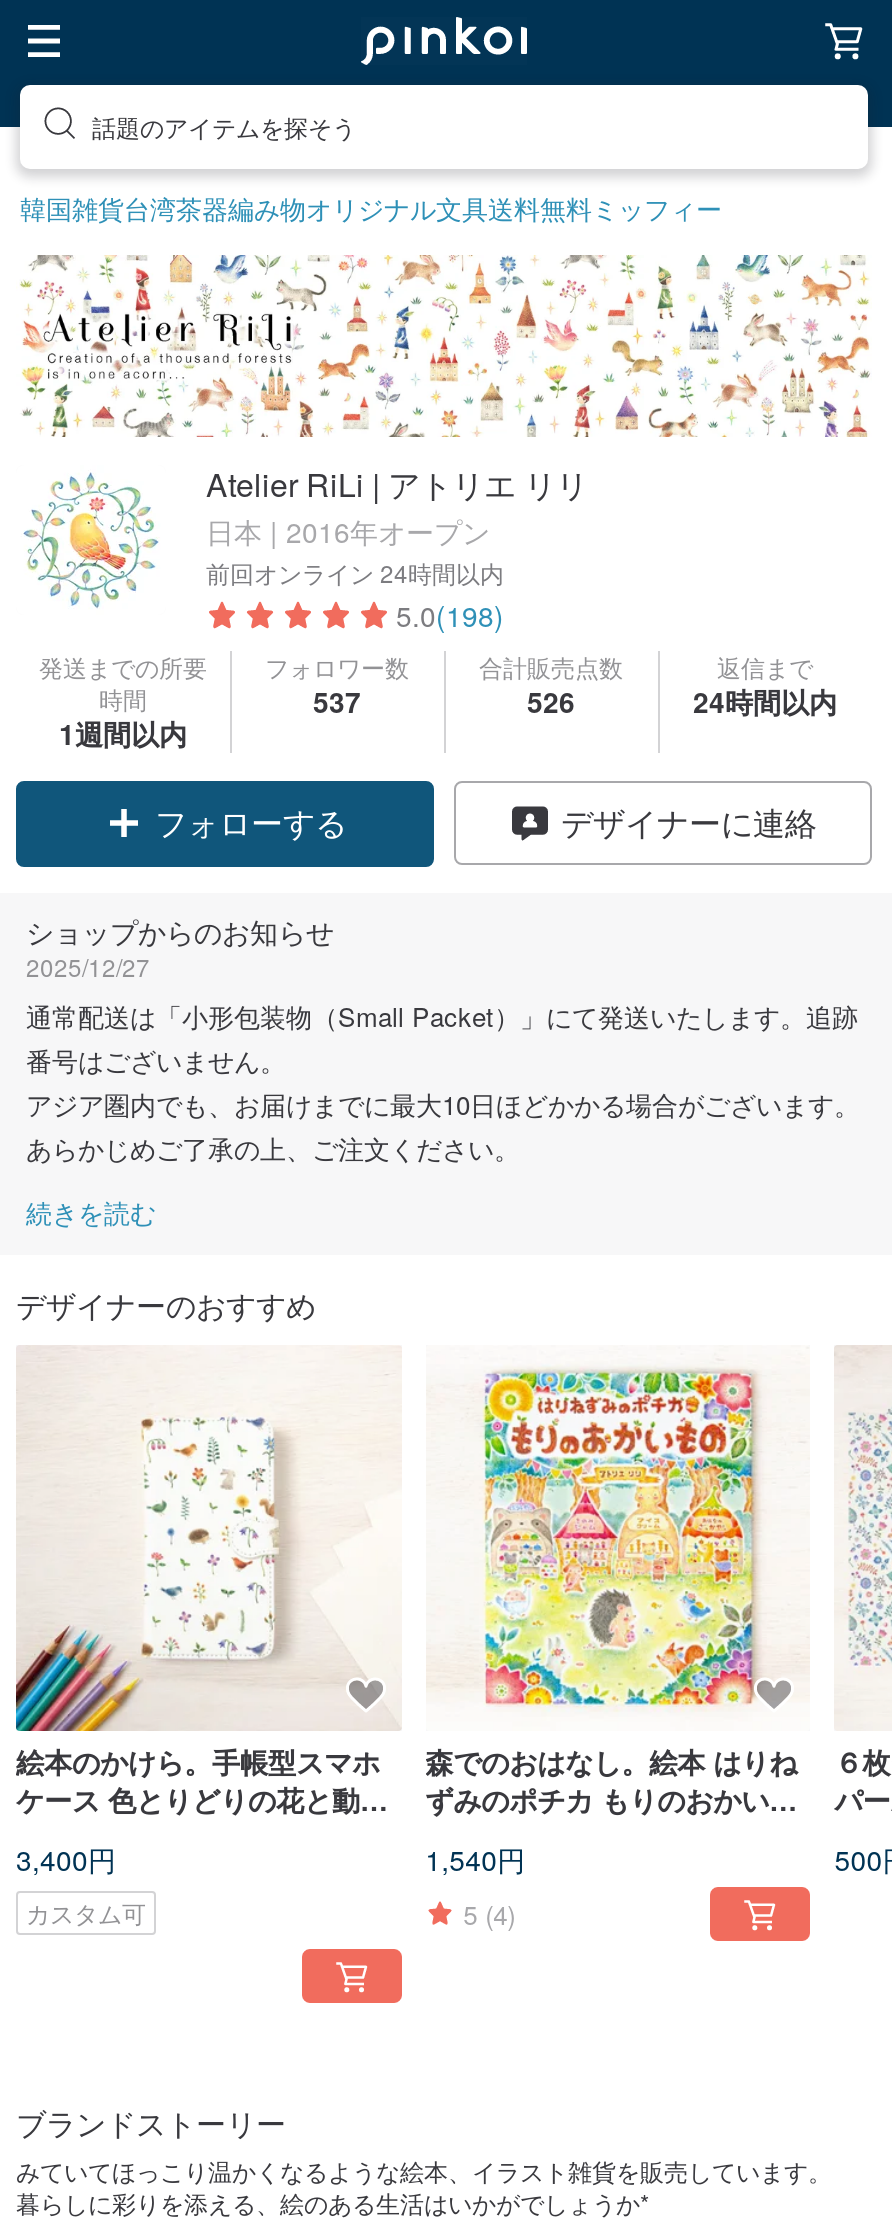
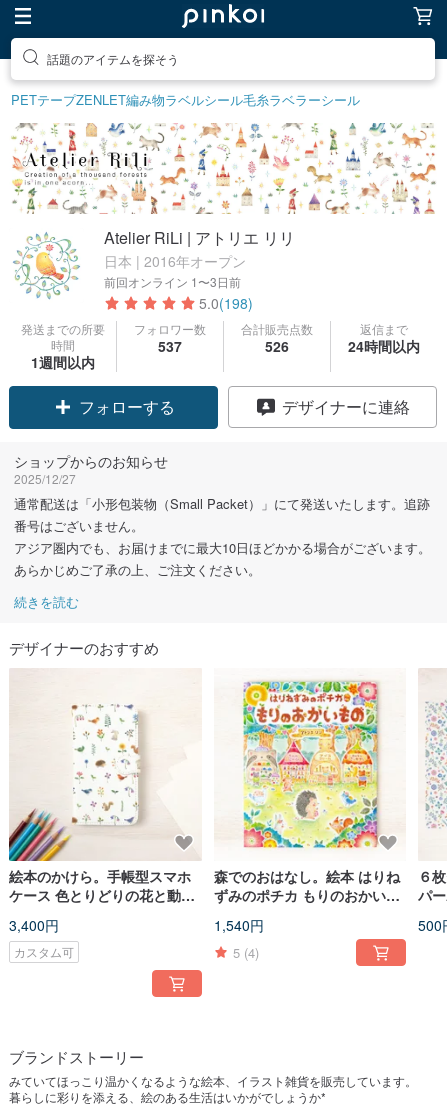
[20,189,722,227] 韓国雑貨台湾茶器編み物オリジナル文具送料無料ミッフィー -> [11,90,360,109] PETテープZENLET編み物ラベルシール毛糸ラベラーシール
[206,556,504,590] 前回オンライン24時間以内 -> [104,273,241,290] 前回オンライン1〜3日前

